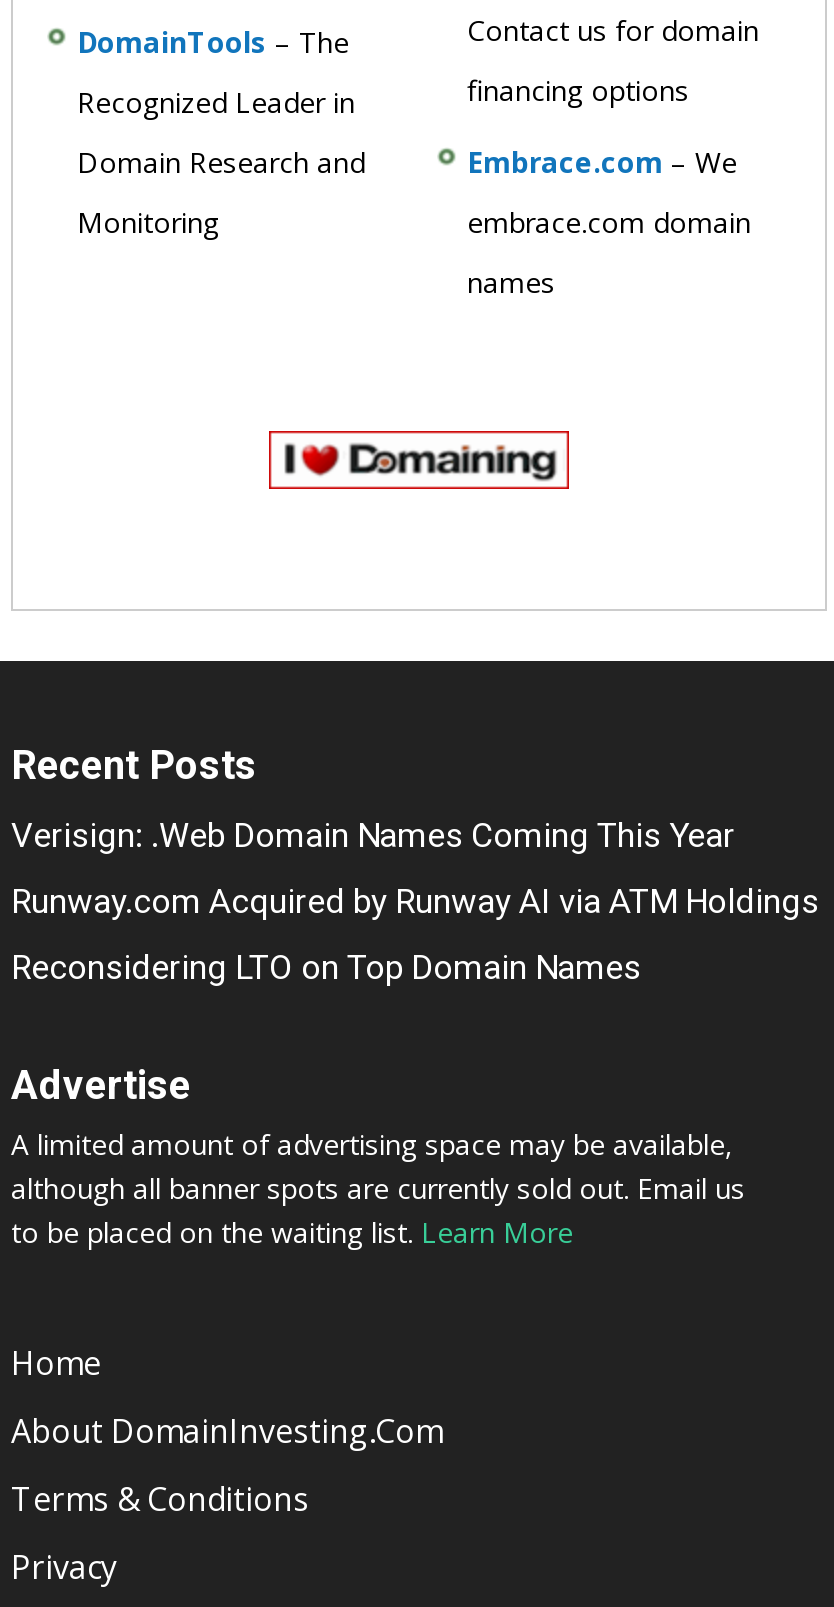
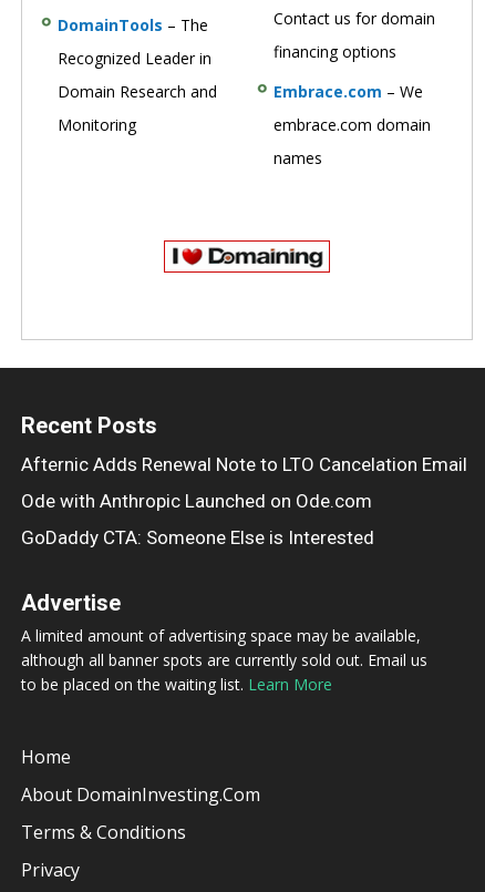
[11,814,735,854] Verisign: .Web Domain Names Coming This Year -> [21,453,467,475] Afternic Adds Renewal Note to LTO Cancelation Email
[11,880,819,920] Runway.com Acquired by Runway AI via ATM Holdings -> [21,489,372,512] Ode with Anthropic Launched on Ode.com
[11,946,641,986] Reconsidering LTO on Top Domain Names -> [21,526,374,548] GoDaddy CTA: Someone Else is Interested

